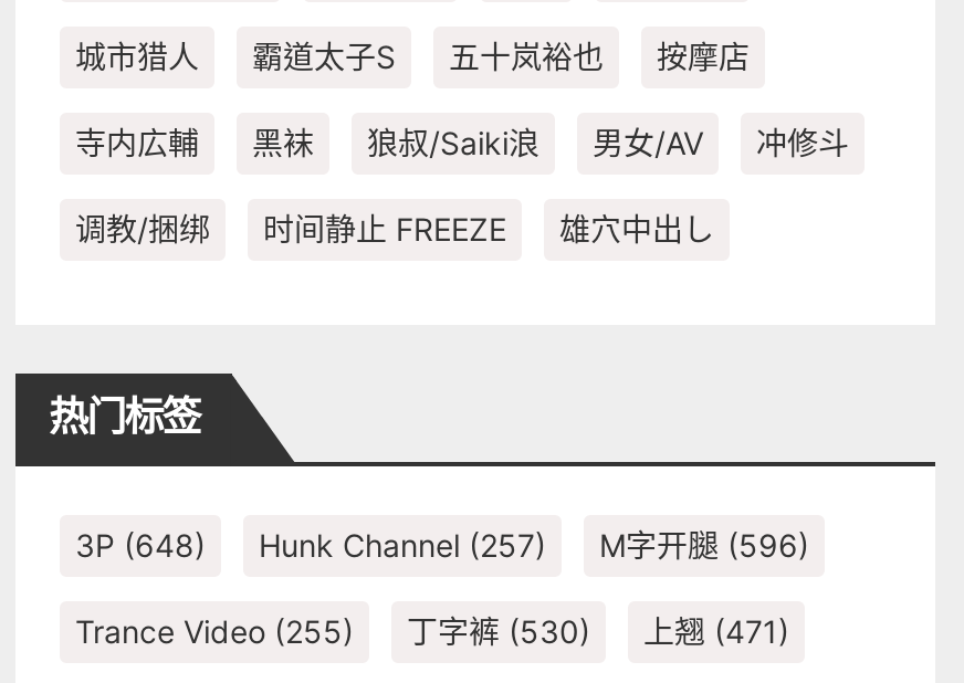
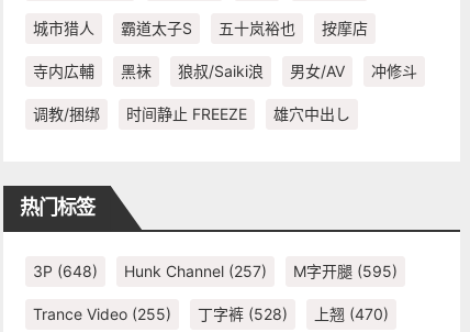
[75,526,809,563] 3P (648) Hunk Channel (257) M字开腿(596) -> [33,261,398,280] 3P (648) Hunk Channel (257) M字开腿(595)
[407,612,590,649] 丁字裤(530) -> [198,304,288,323] 丁字裤(528)
[643,612,789,649] 上翘(471) -> [314,304,389,323] 上翘(470)

